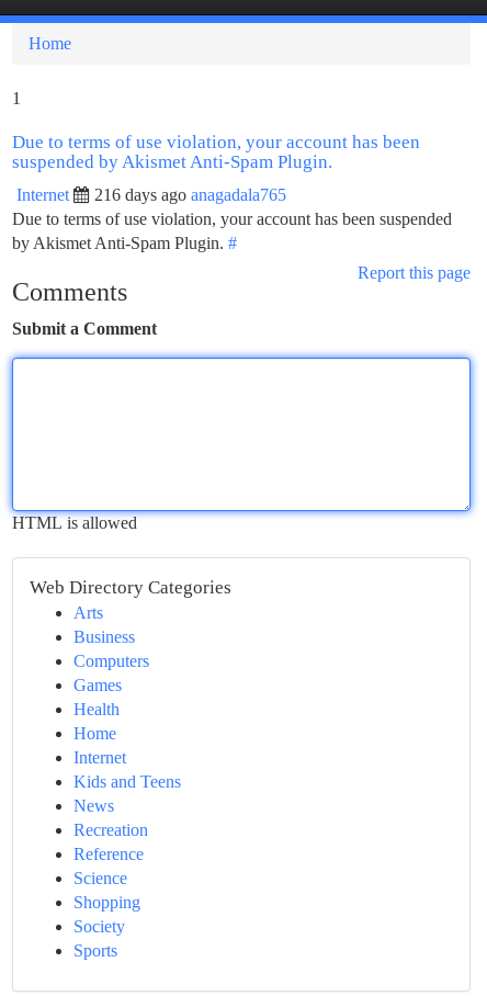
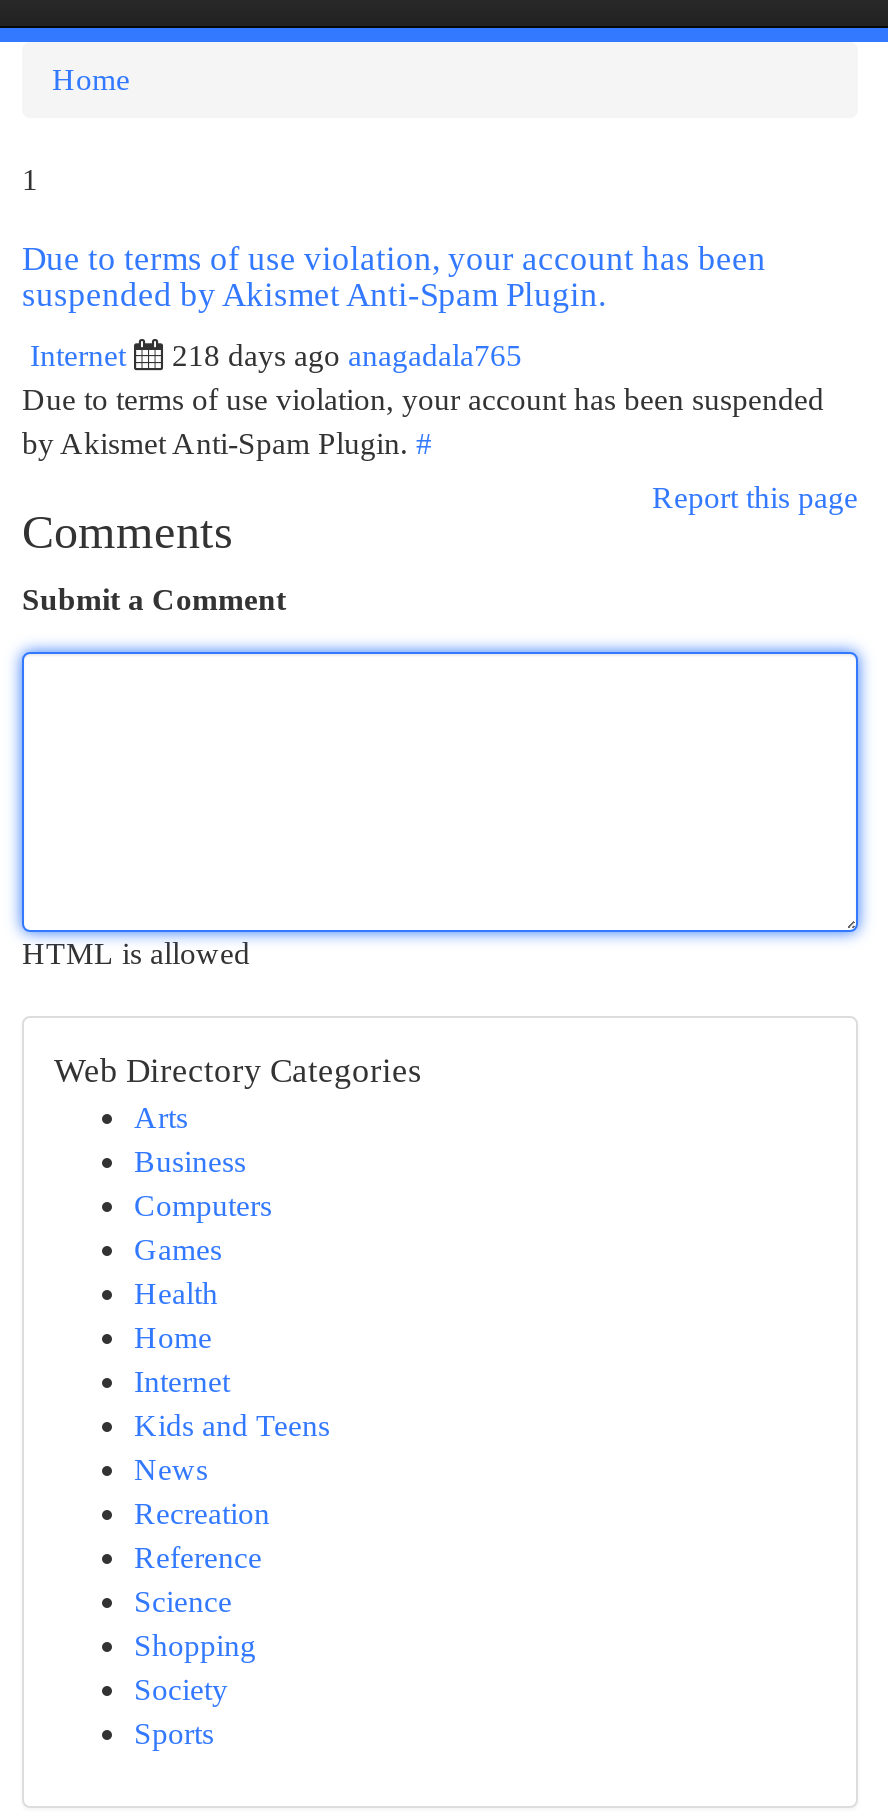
[94,185,286,204] 216 days ago anagadala765 -> [172,338,522,372] 218 days ago anagadala765

